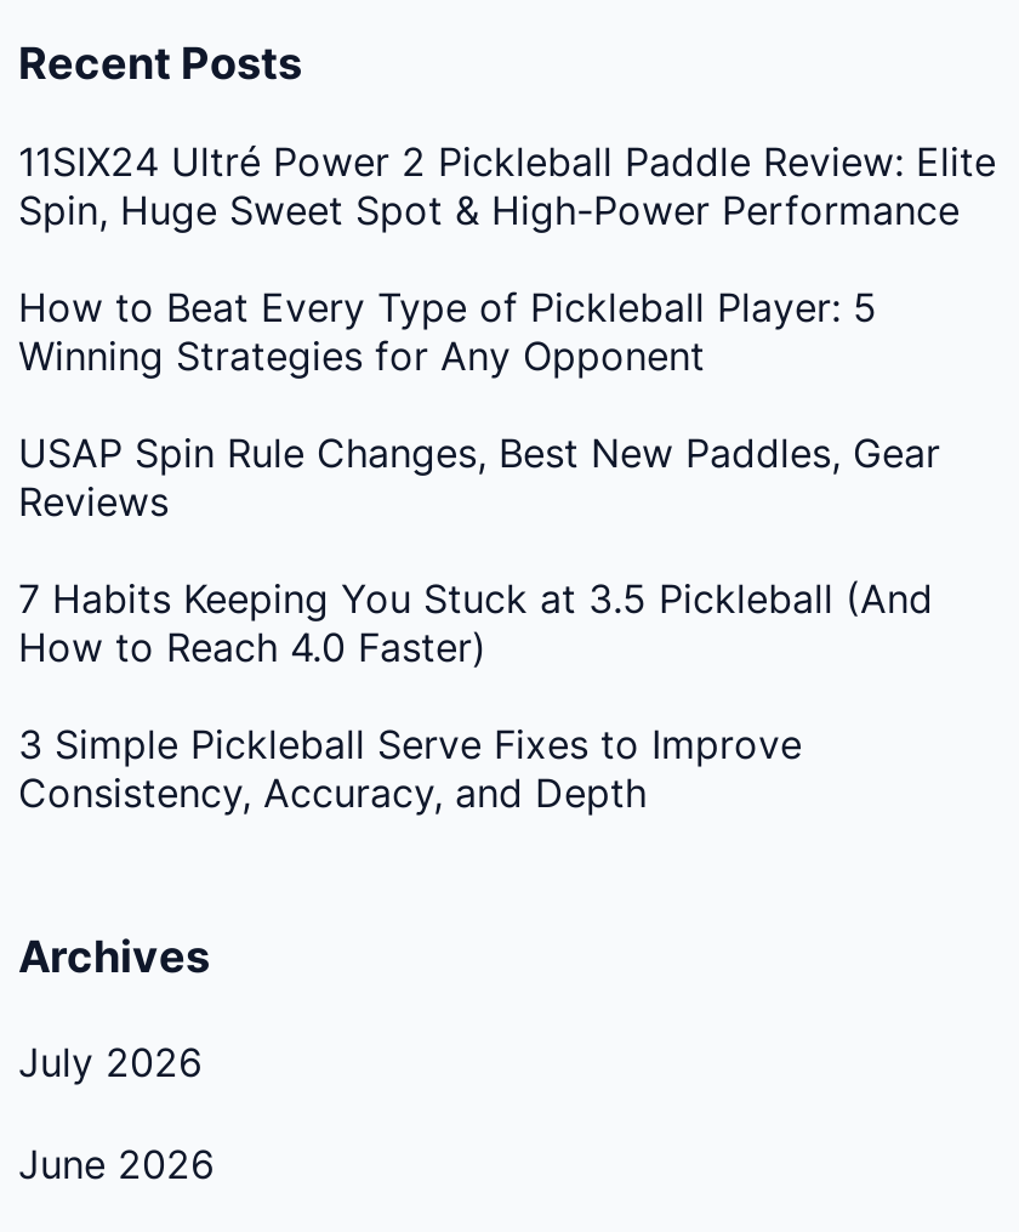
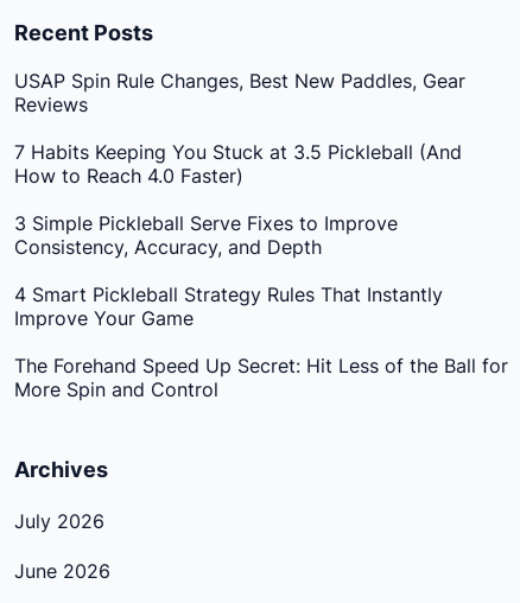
[18,138,996,381] 11SIX24 Ultré Power 2 Pickleball Paddle Review: Elite | Spin, Huge Sweet Spot & High-Power Performance | How to Beat Every Type of Pickleball Player: 5 | Winning Strategies for Any Opponent -> none
moved [18,429,940,818] -> [14,69,465,259]: USAP Spin Rule Changes, Best New Paddles, Gear | Reviews | 7 Habits Keeping You Stuck at 3.5 Pickleball (And | How to Reach 4.0 Faster) | 3 Simple Pickleball Serve Fixes to Improve | Consistency, Accuracy, and Depth
none -> [14,283,508,402] 4 Smart Pickleball Strategy Rules That Instantly | Improve Your Game | The Forehand Speed Up Secret: Hit Less of the Ball for | More Spin and Control

